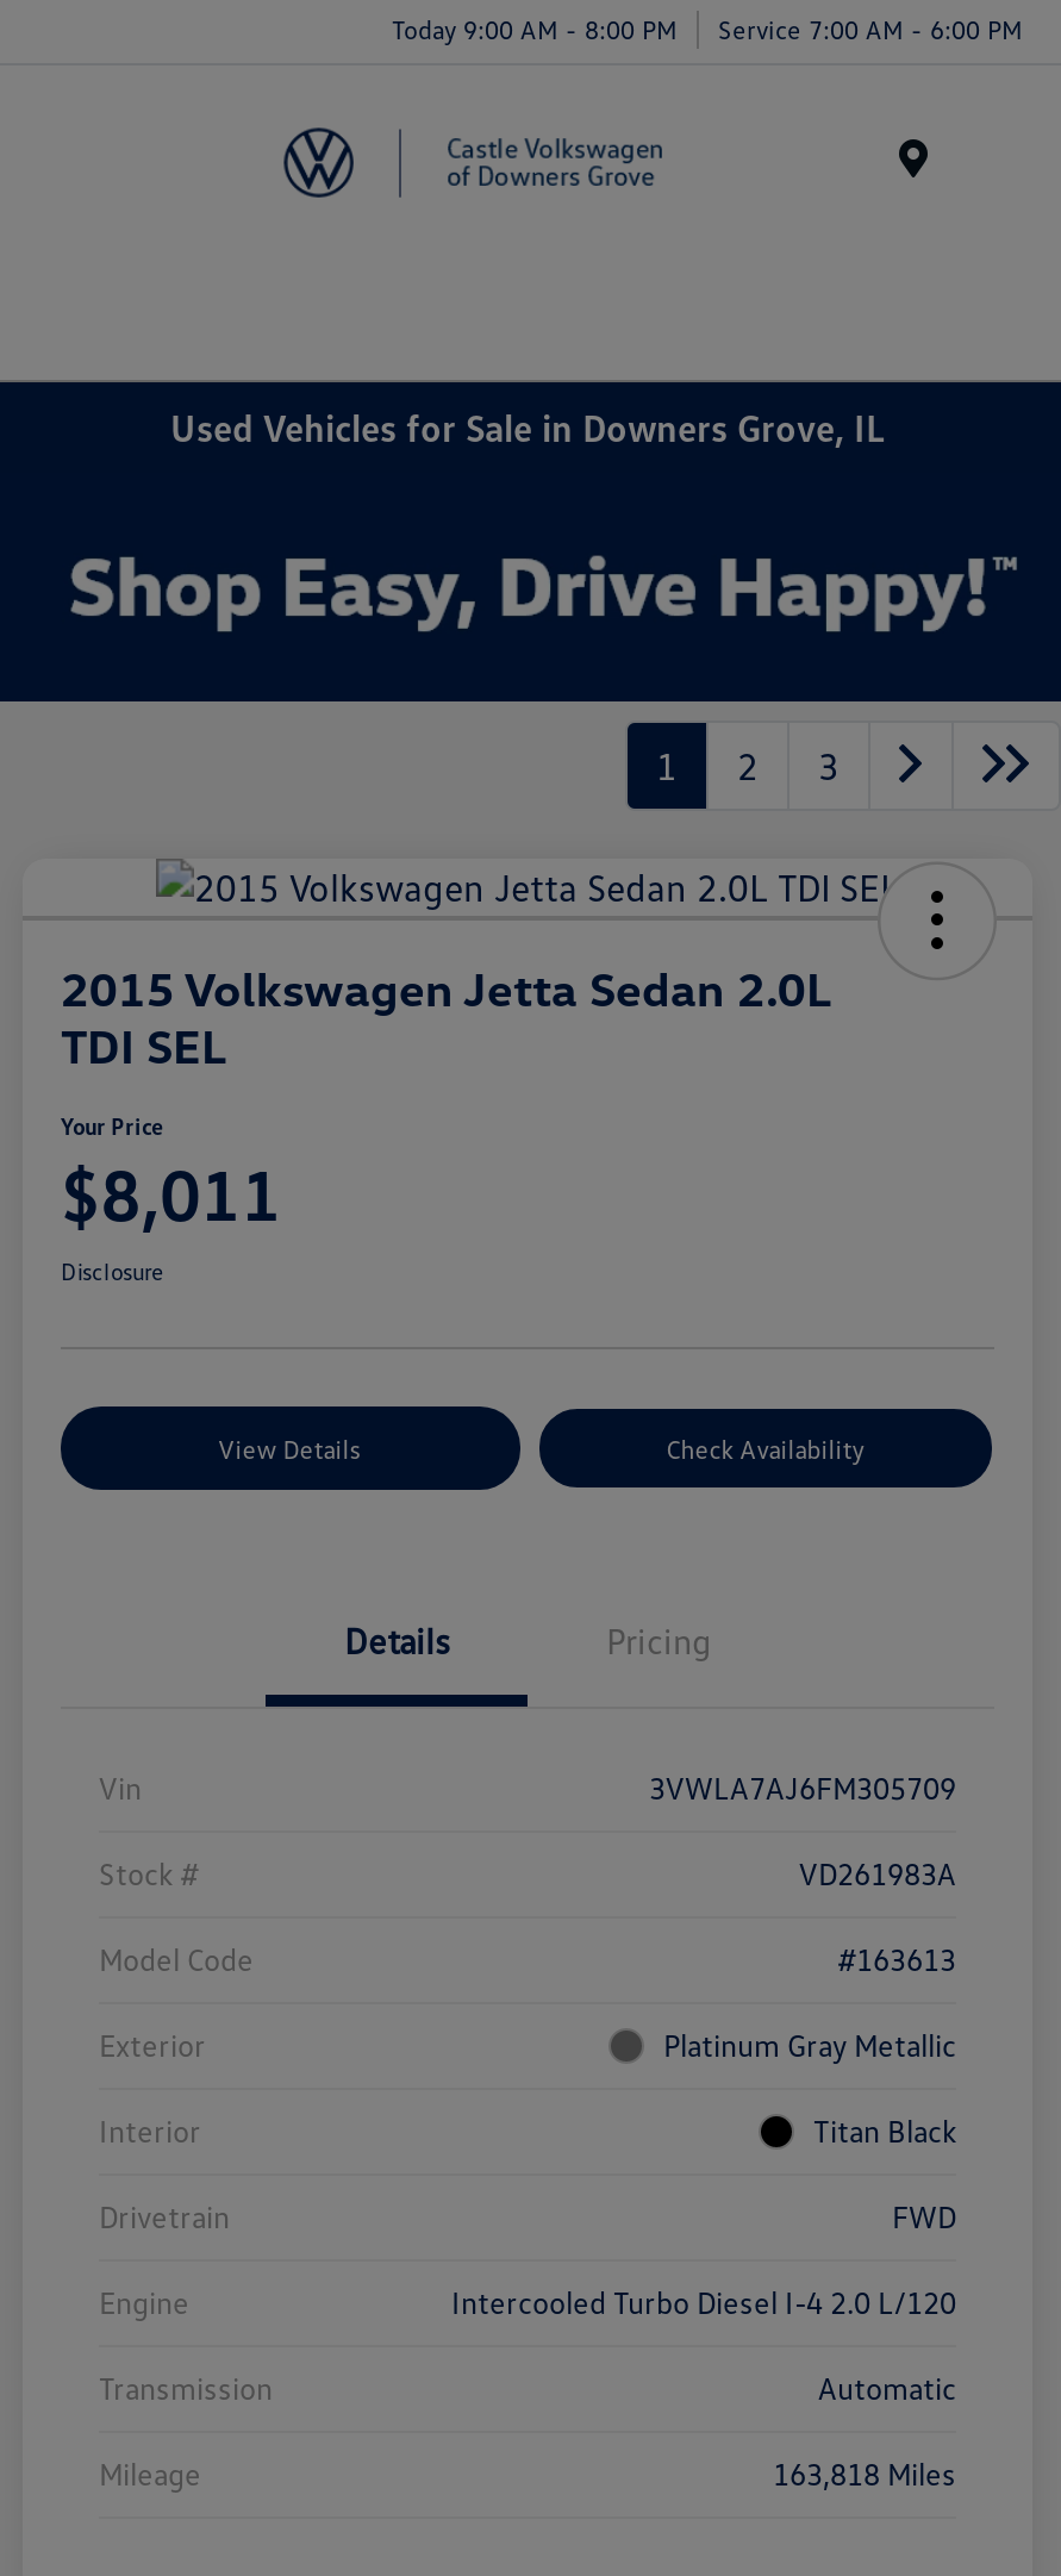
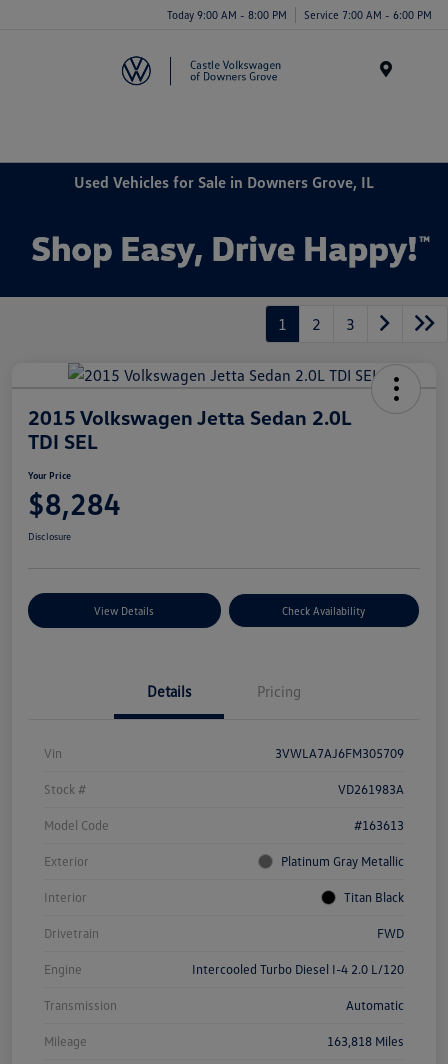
[61,1149,282,1237] $8,011 -> [28,485,121,522] $8,284

